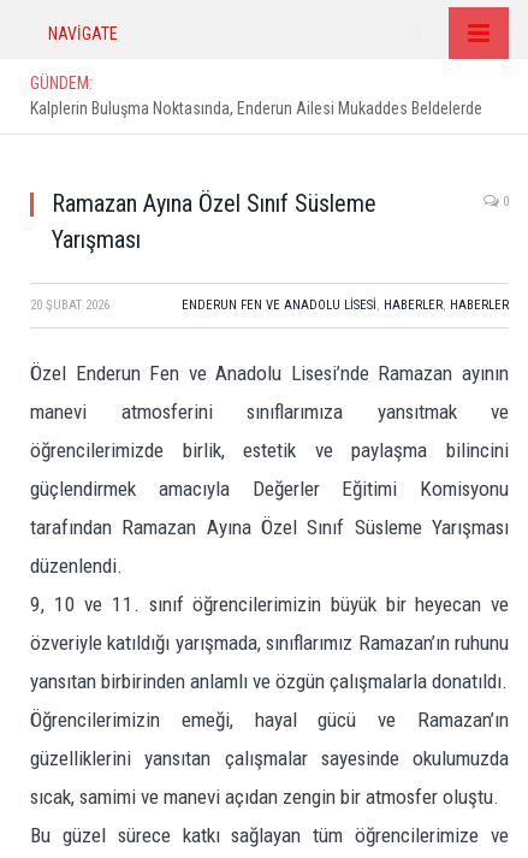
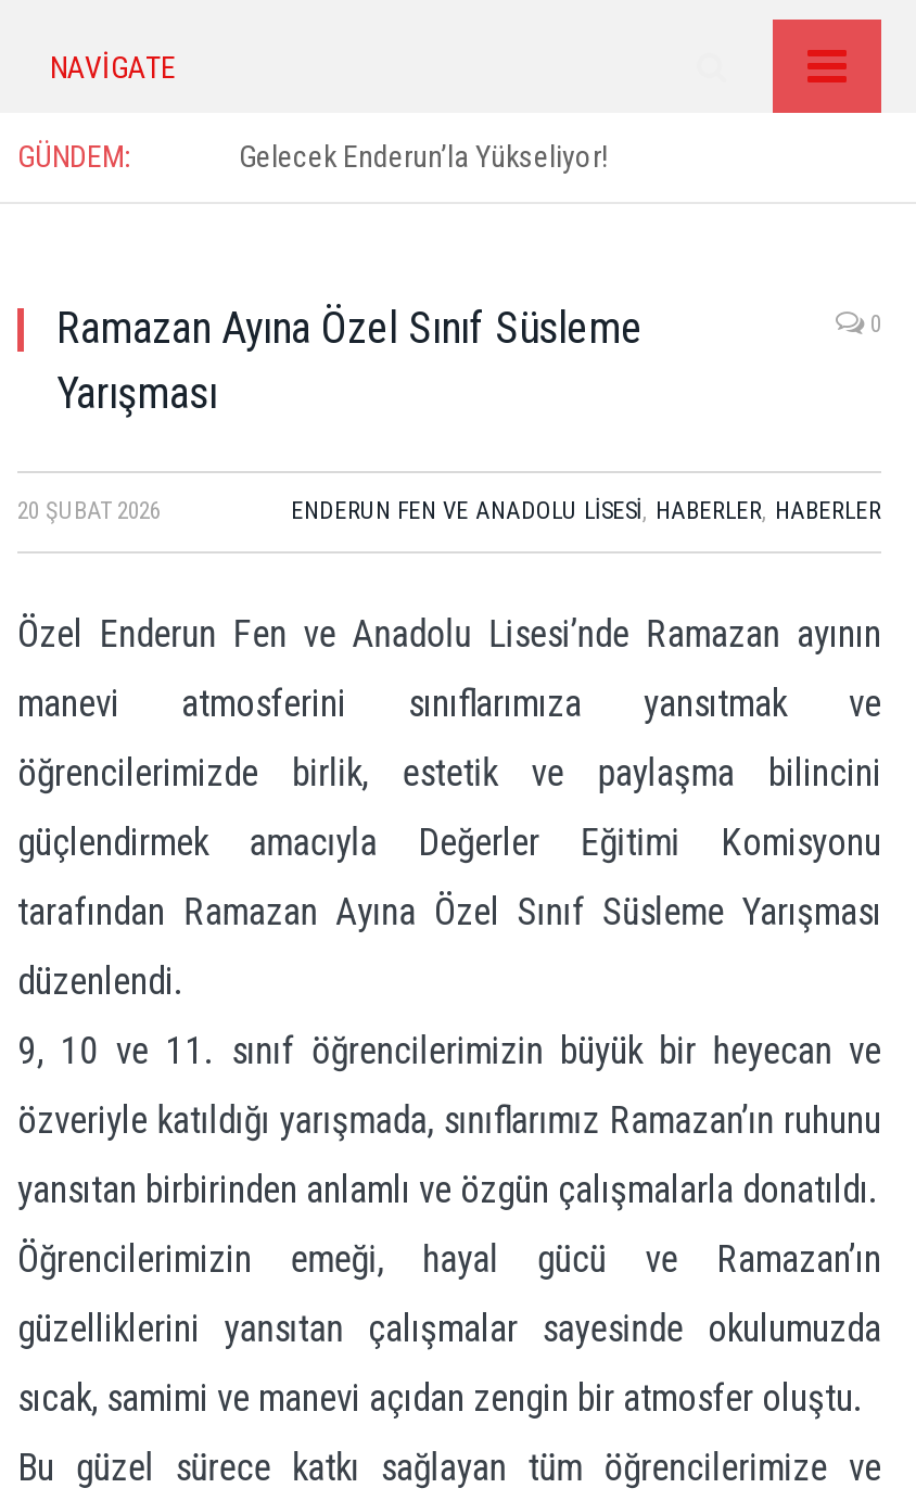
[30,99,482,118] Kalplerin Buluşma Noktasında, Enderun Ailesi Mukaddes Beldelerde -> [239,140,608,174] Gelecek Enderun’la Yükseliyor!

